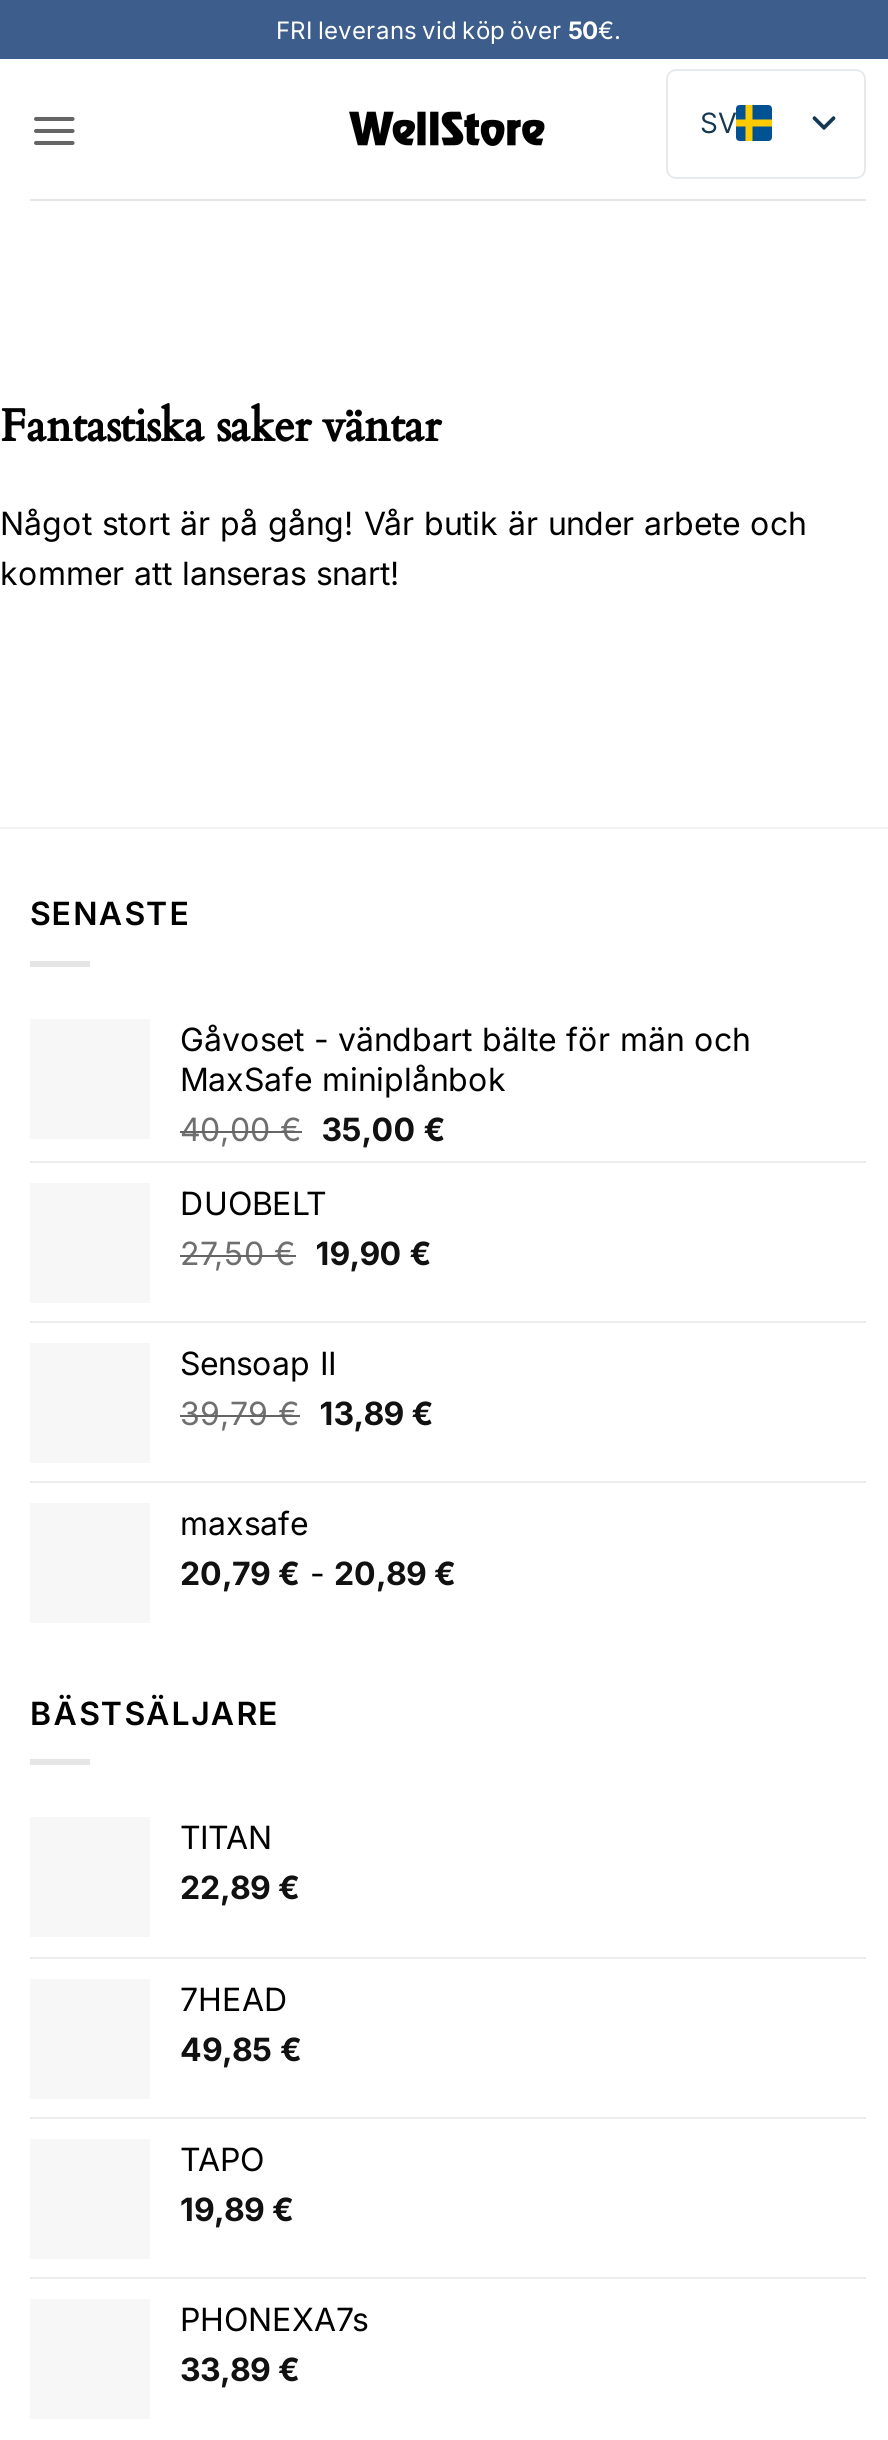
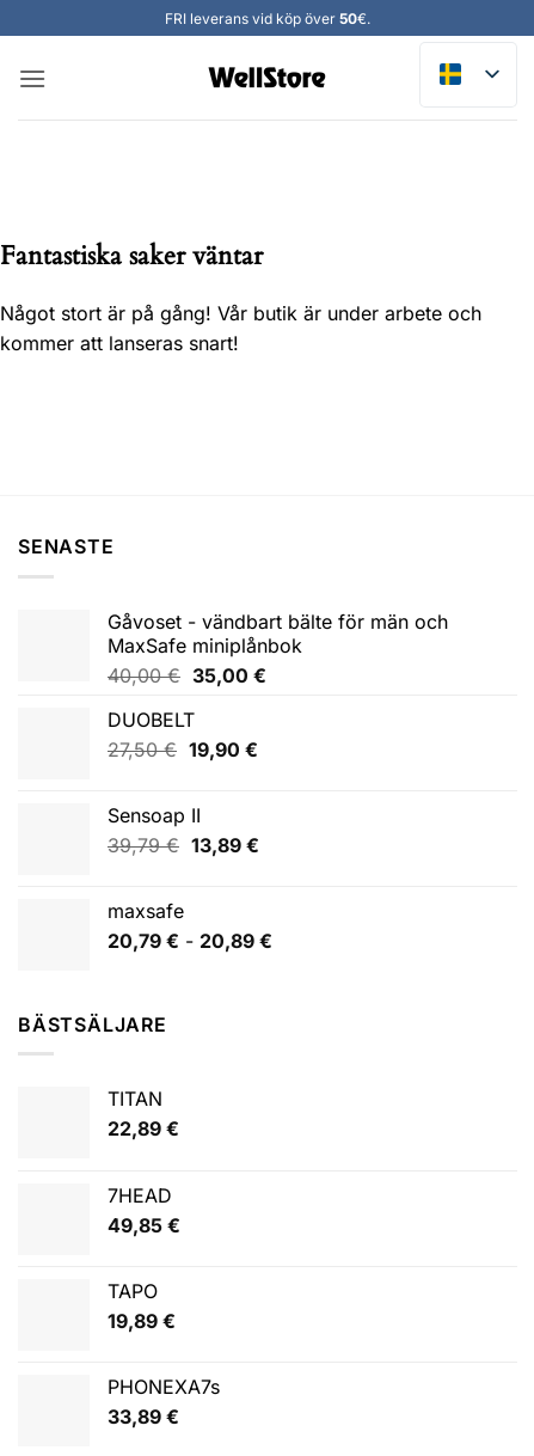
[700,105,736,139] SV -> none

